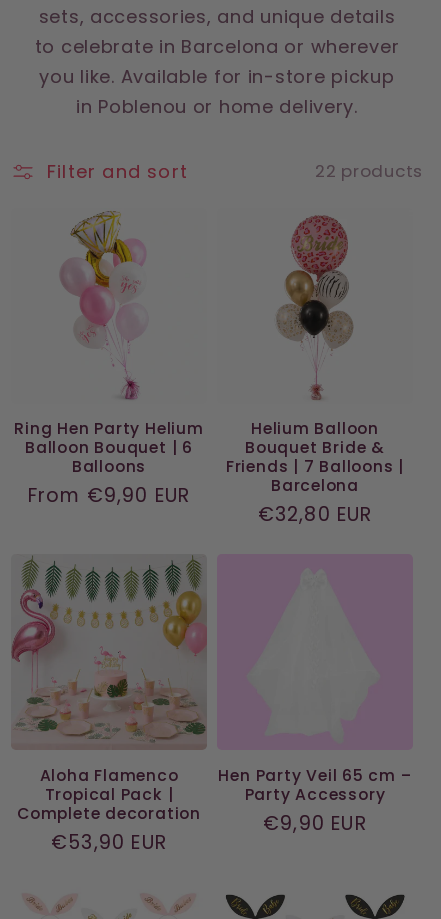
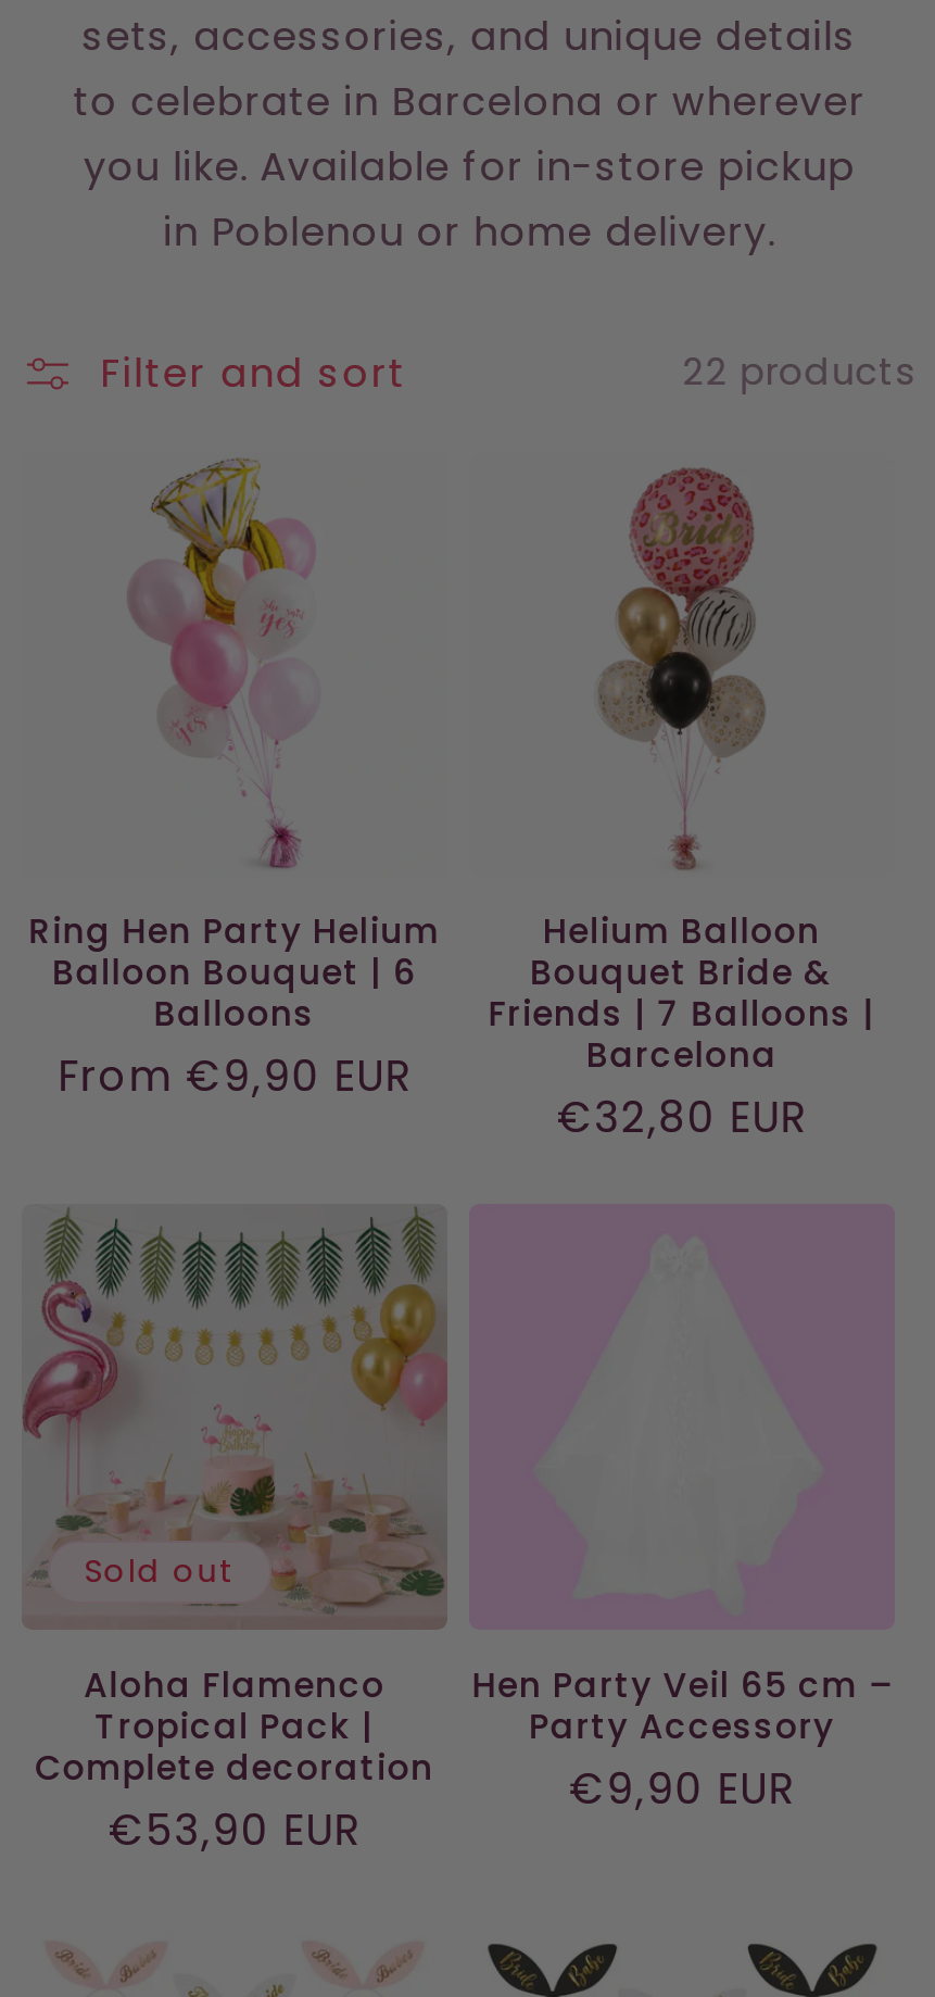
none -> [84,1549,235,1592] Sold out

